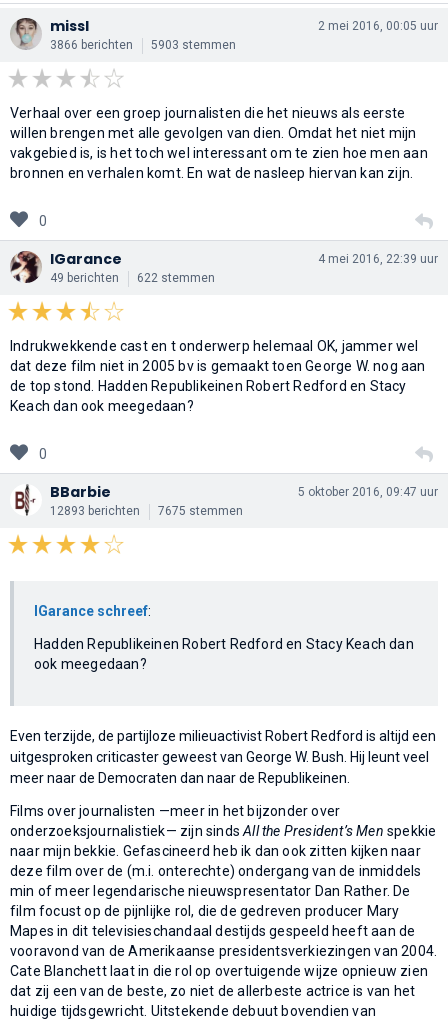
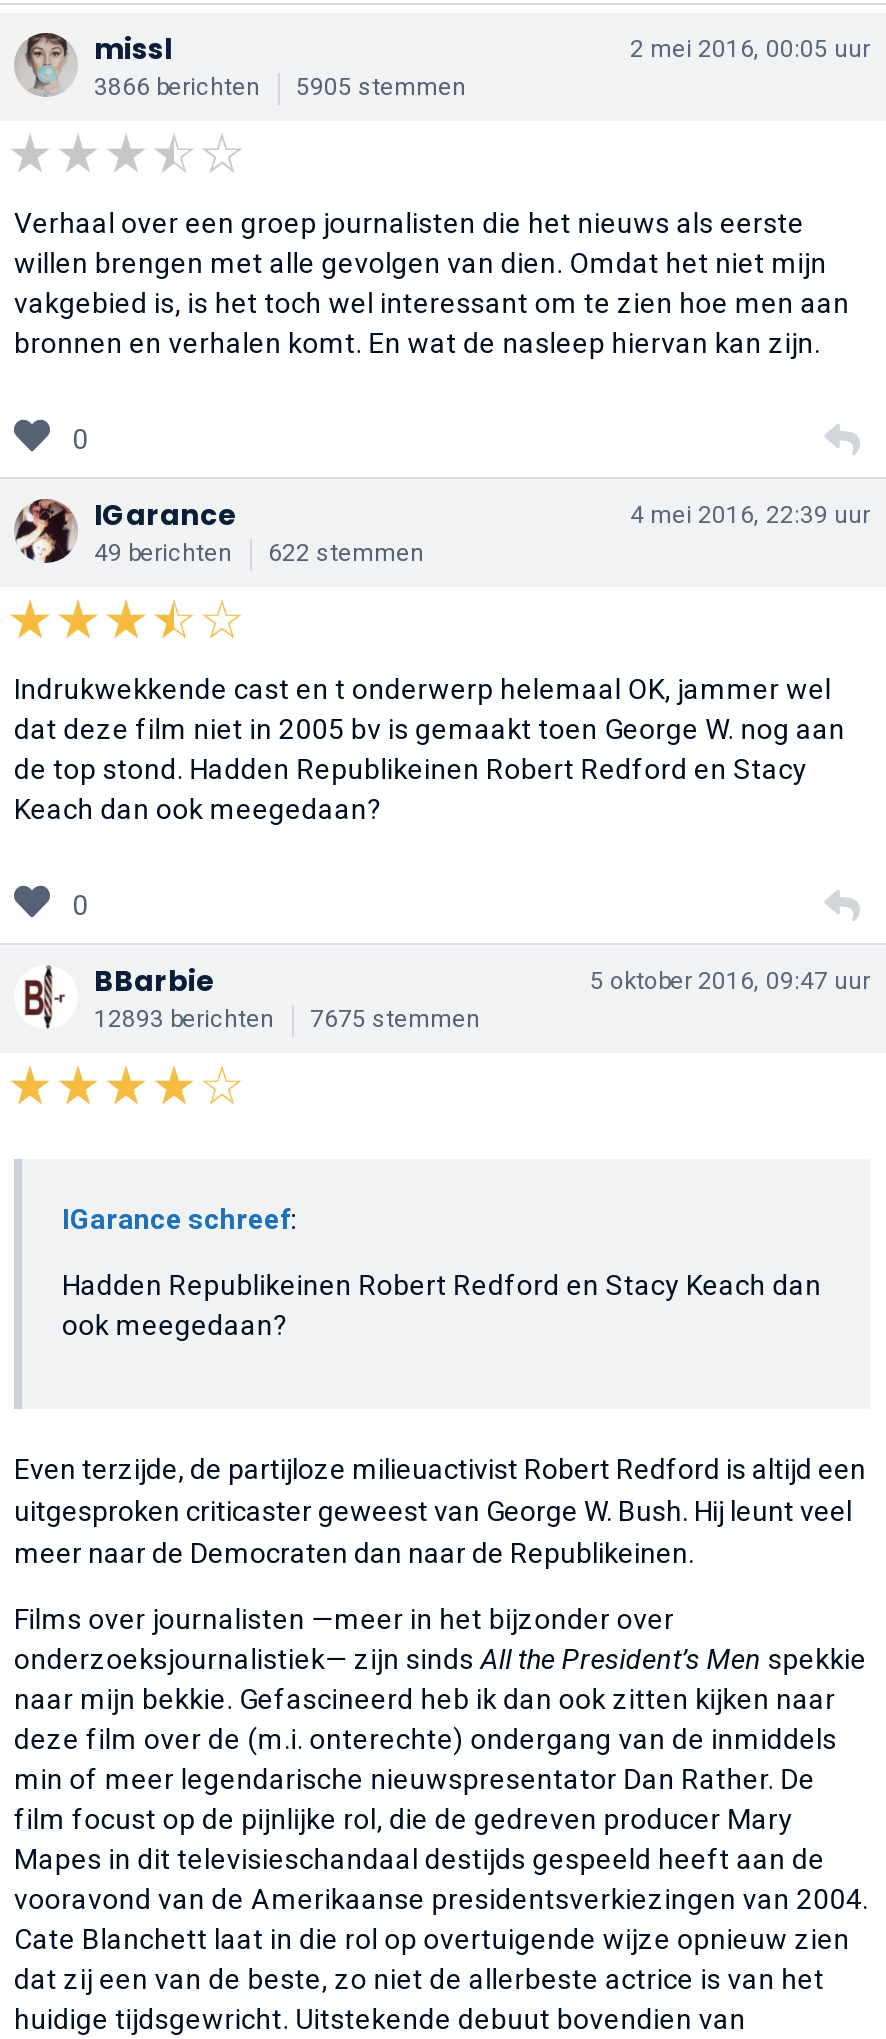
[50,38,236,52] 3866 berichten 5903 stemmen -> [94,73,466,101] 3866 berichten 5905 stemmen

